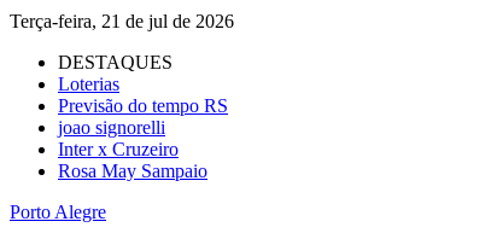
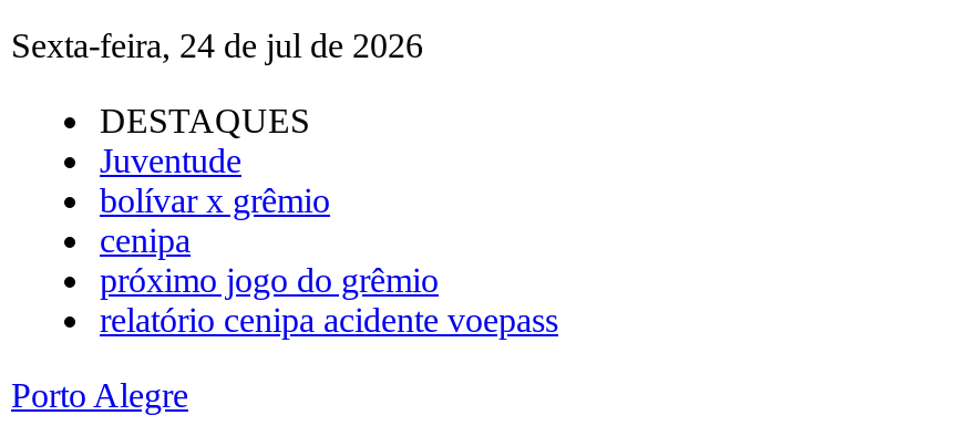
[10,11,234,31] Terça-feira, 21 de jul de 2026 -> [11,27,423,64] Sexta-feira, 24 de jul de 2026
[58,74,228,181] Loterias | Previsão do tempo RS | joao signorelli | Inter x Cruzeiro | Rosa May Sampaio -> [100,142,558,339] Juventude | bolívar x grêmio | cenipa | próximo jogo do grêmio | relatório cenipa acidente voepass

